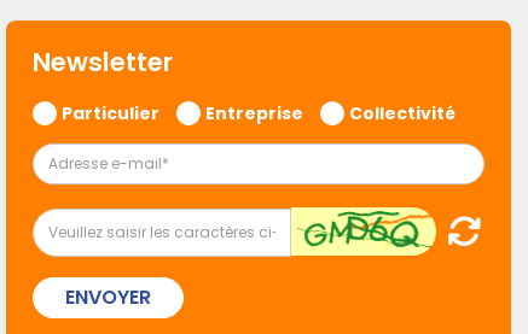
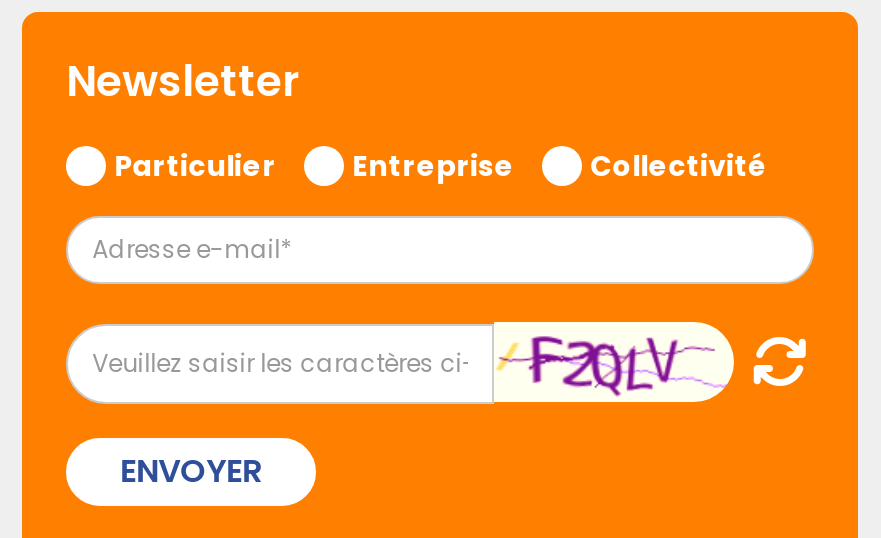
[291,207,436,256] [image] -> [496,322,734,402] [image]

